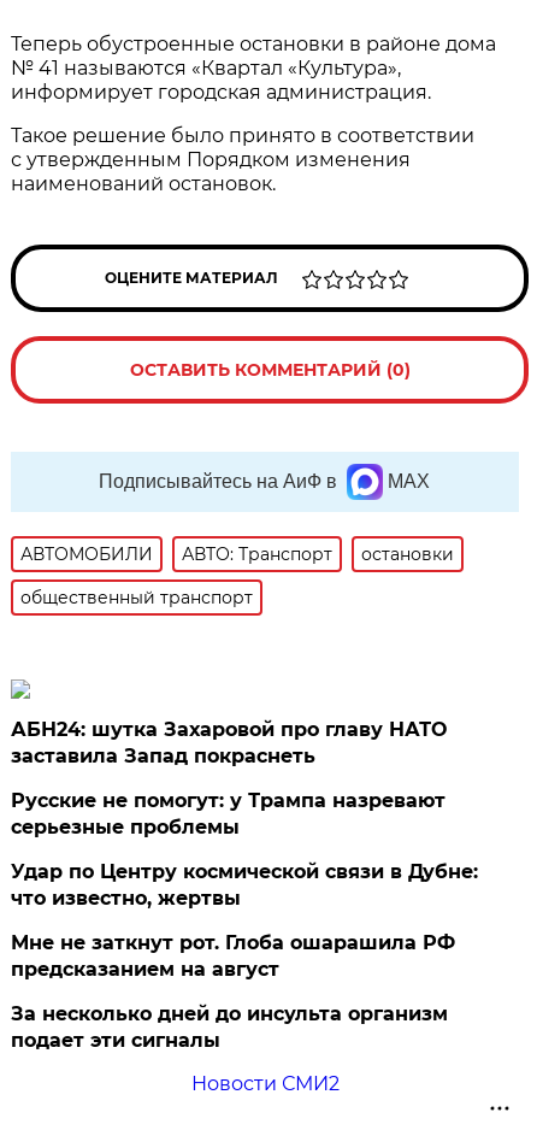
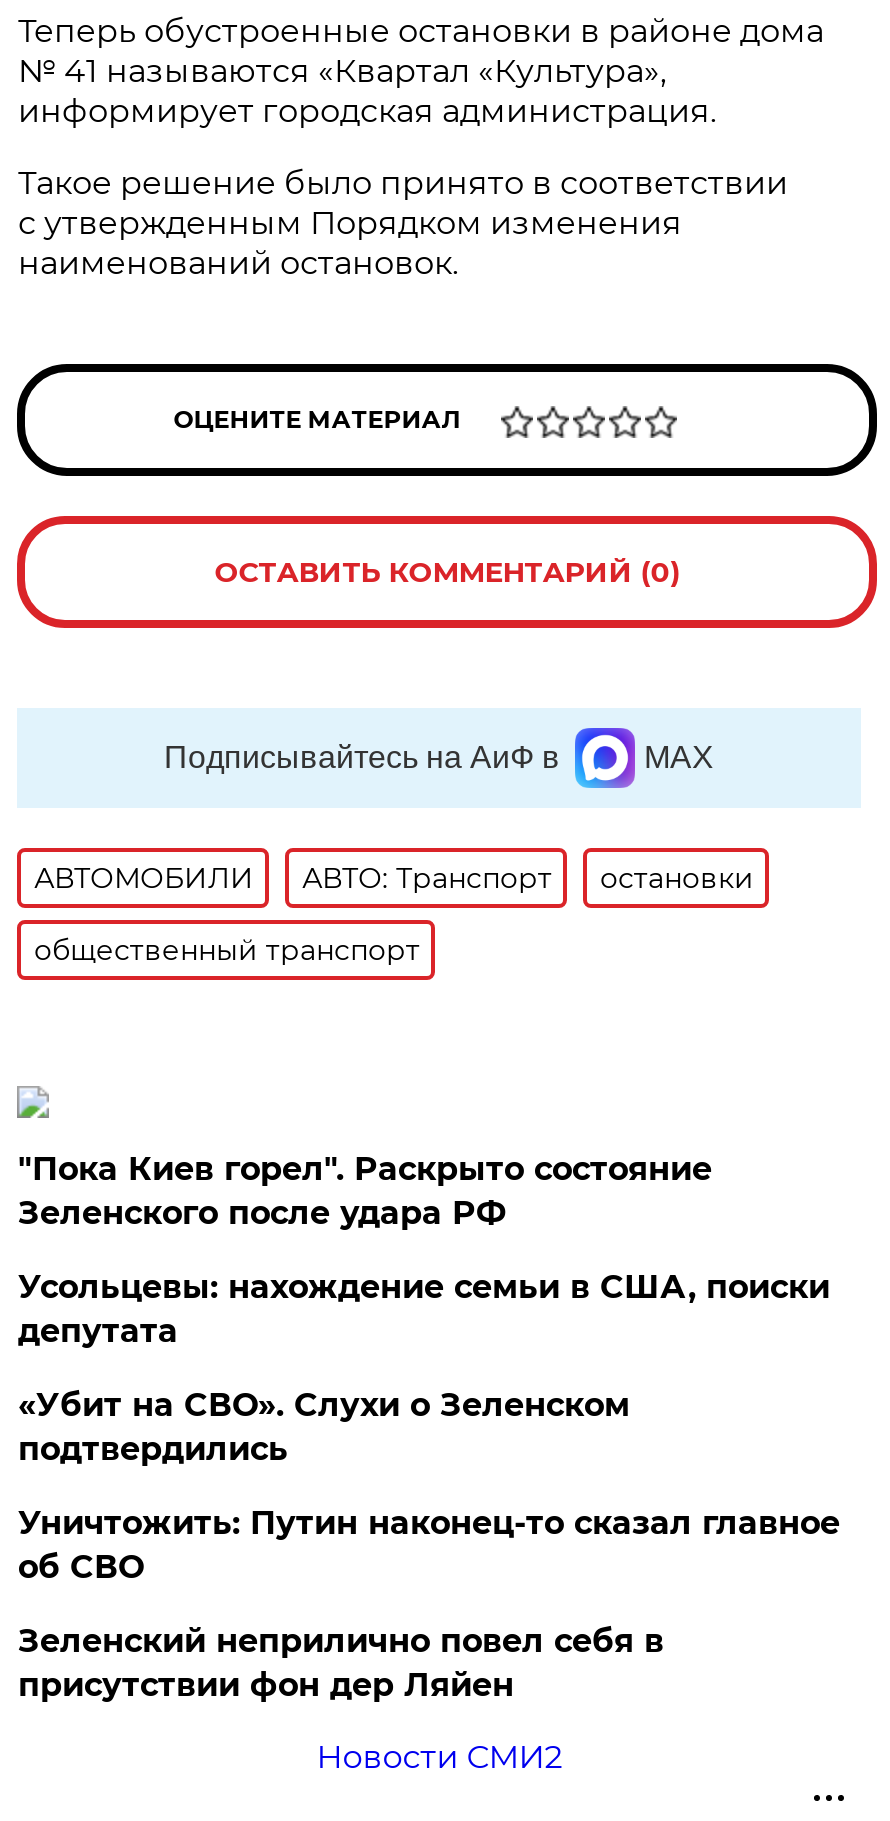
[11,718,447,767] АБН24: шутка Захаровой про главу НАТО | заставила Запад покраснеть -> [18,1150,712,1232] "Пока Киев горел". Раскрыто состояние | Зеленского после удара РФ
[11,789,446,838] Русские не помогут: у Трампа назревают | серьезные проблемы -> [18,1268,830,1350] Усольцевы: нахождение семьи в США, поиски | депутата
[11,860,478,910] Удар по Центру космической связи в Дубне: | что известно, жертвы -> [18,1386,630,1468] «Убит на СВО». Слухи о Зеленском | подтвердились
[11,931,456,981] Мне не заткнут рот. Глоба ошарашила РФ | предсказанием на август -> [18,1504,840,1586] Уничтожить: Путин наконец-то сказал главное | об СВО
[11,1002,448,1052] За несколько дней до инсульта организм | подает эти сигналы -> [18,1622,664,1704] Зеленский неприлично повел cебя в | присутствии фон дер Ляйен

